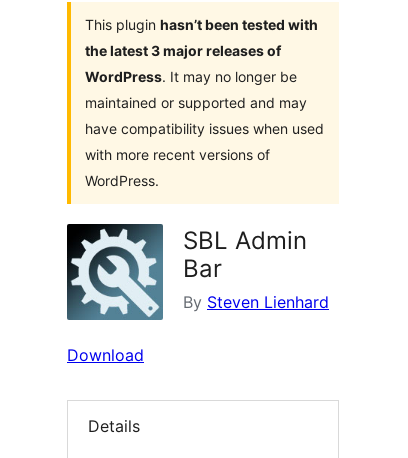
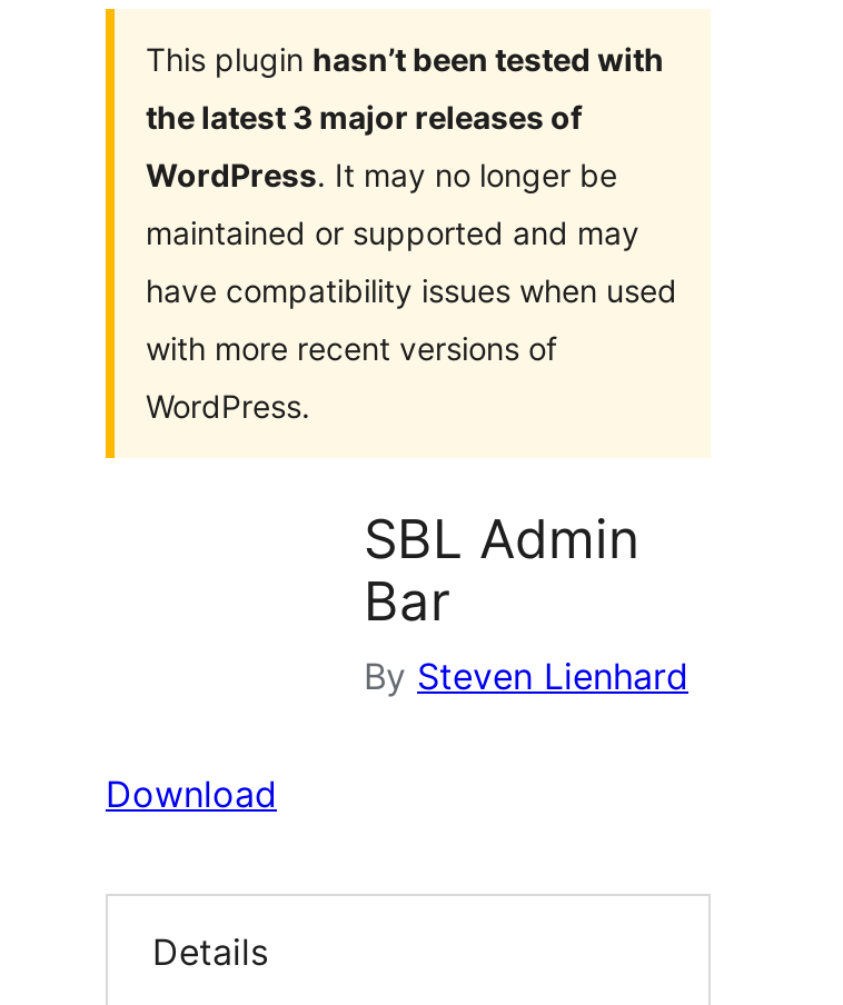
[66,223,164,321] [image] -> none

